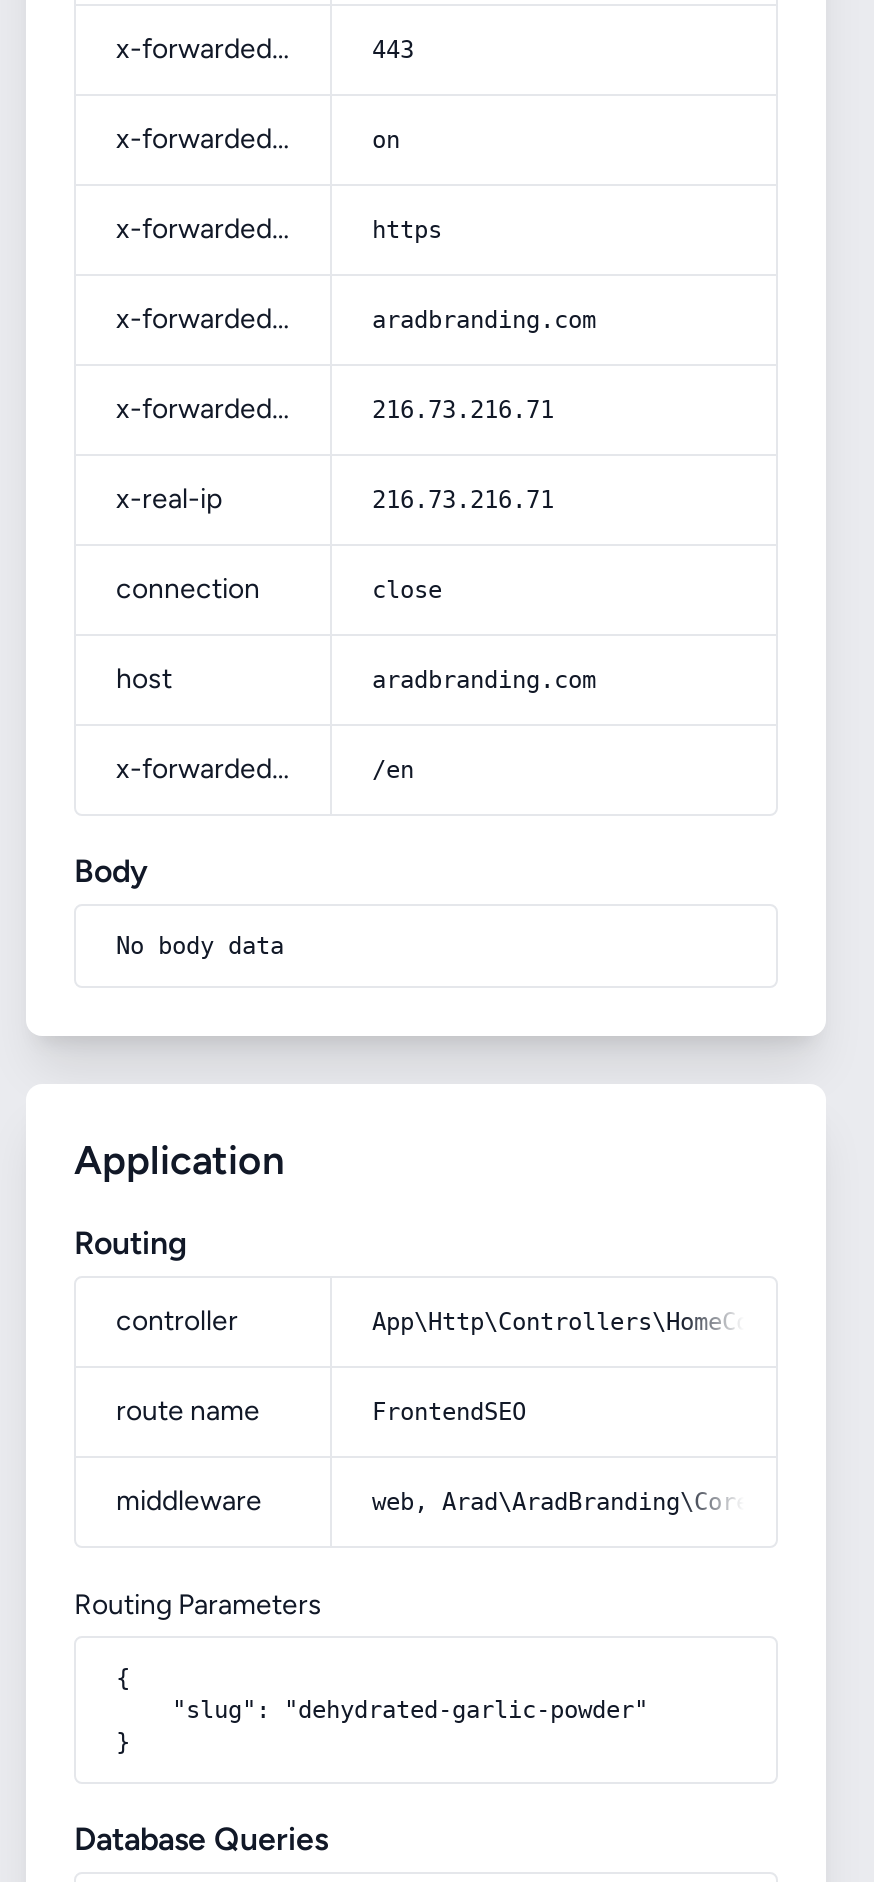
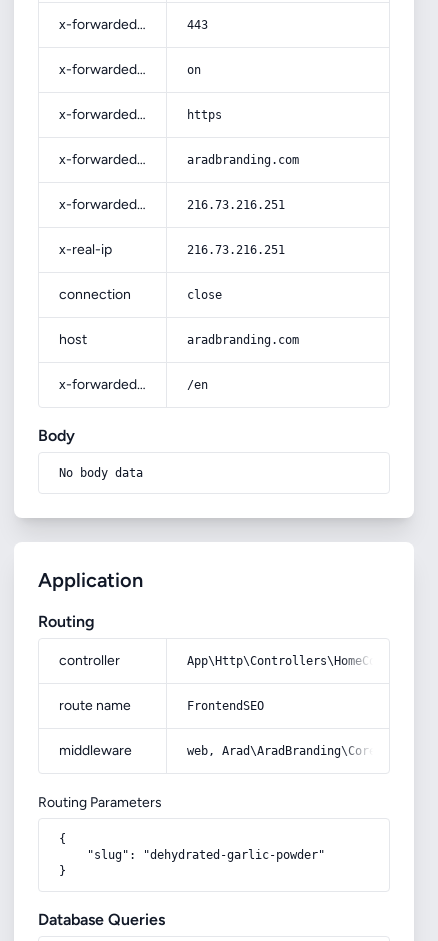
[372,396,554,424] 216.73.216.71 -> [187,198,285,212] 216.73.216.251
[372,486,554,514] 216.73.216.71 -> [187,243,285,257] 216.73.216.251

